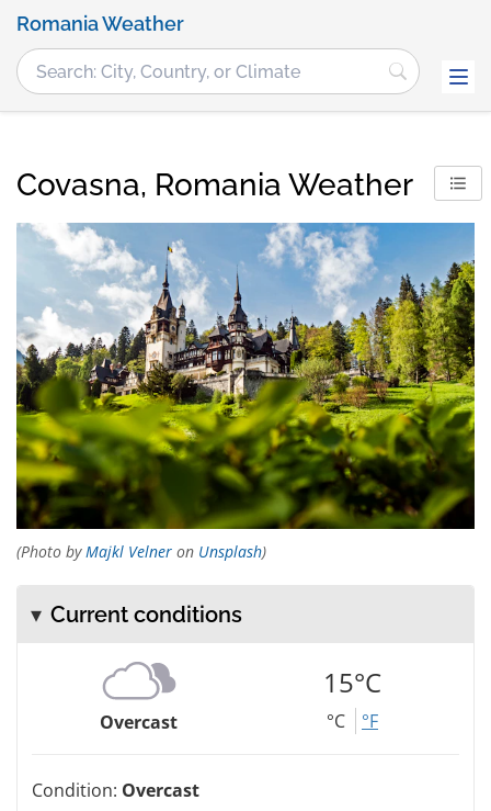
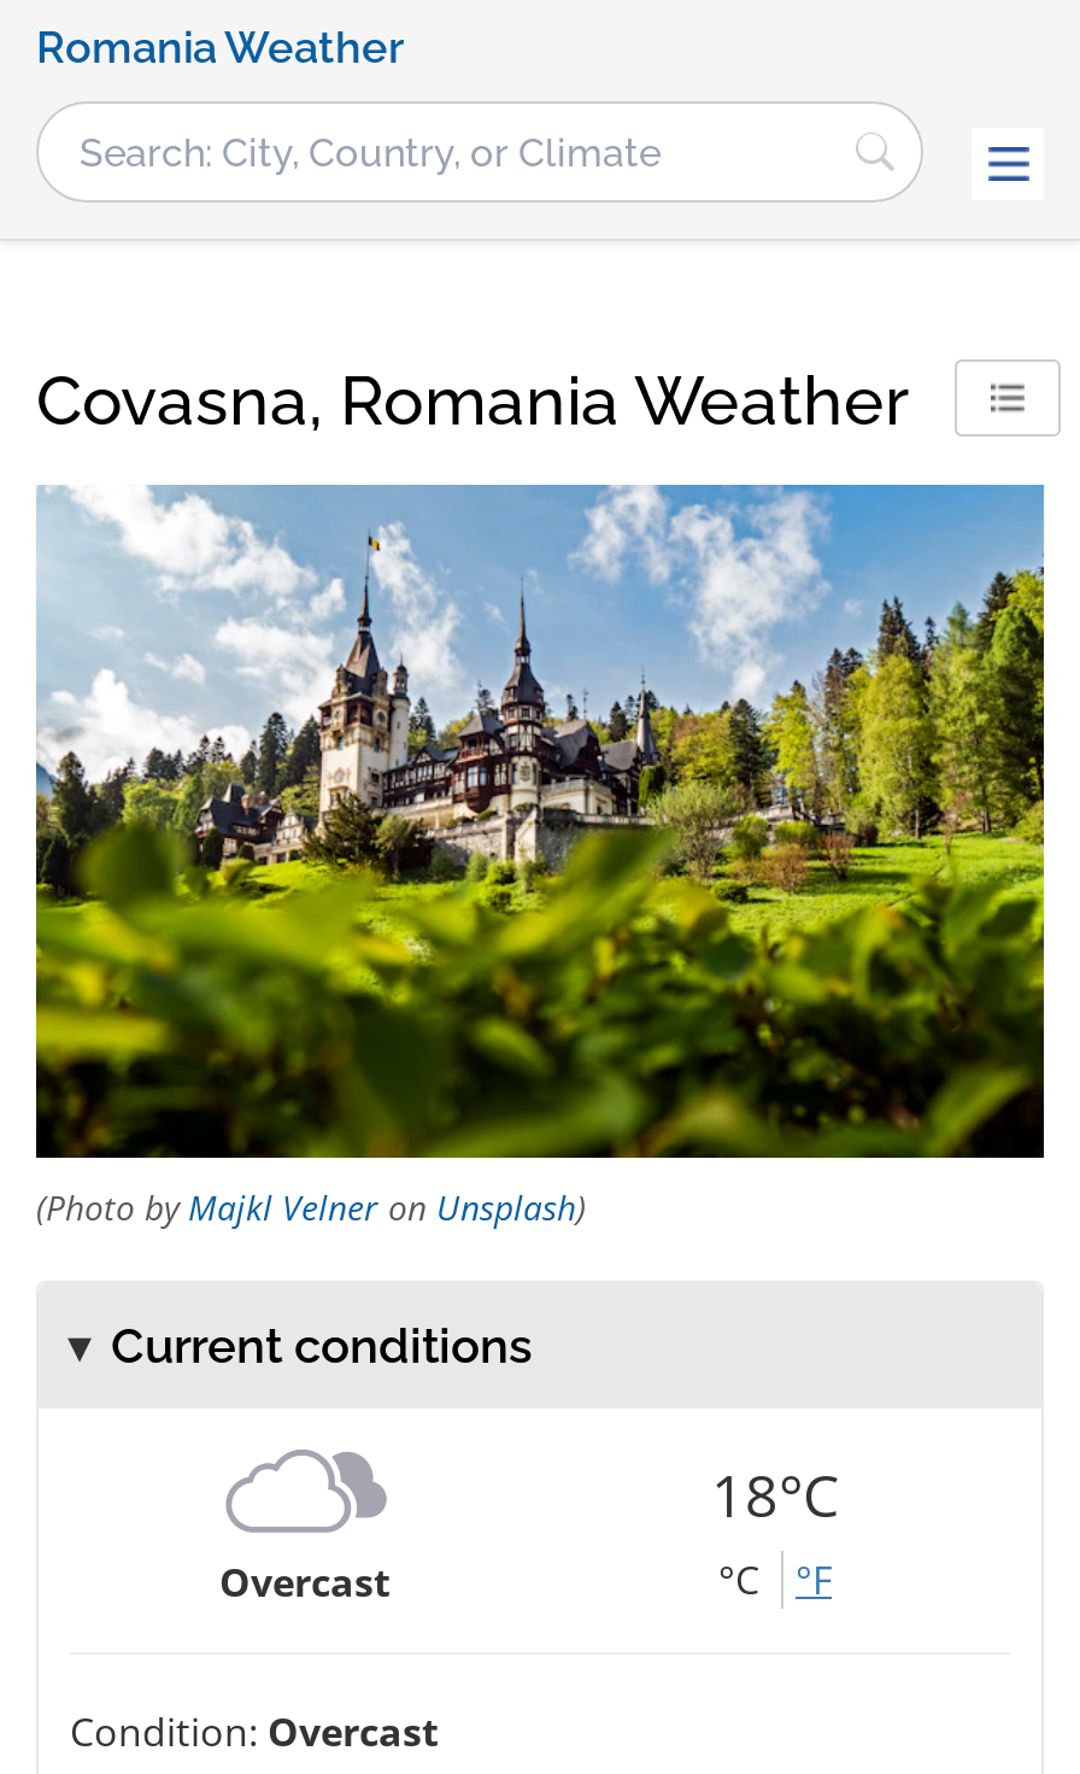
[323,664,381,700] 15°C -> [711,1454,839,1533] 18°C

